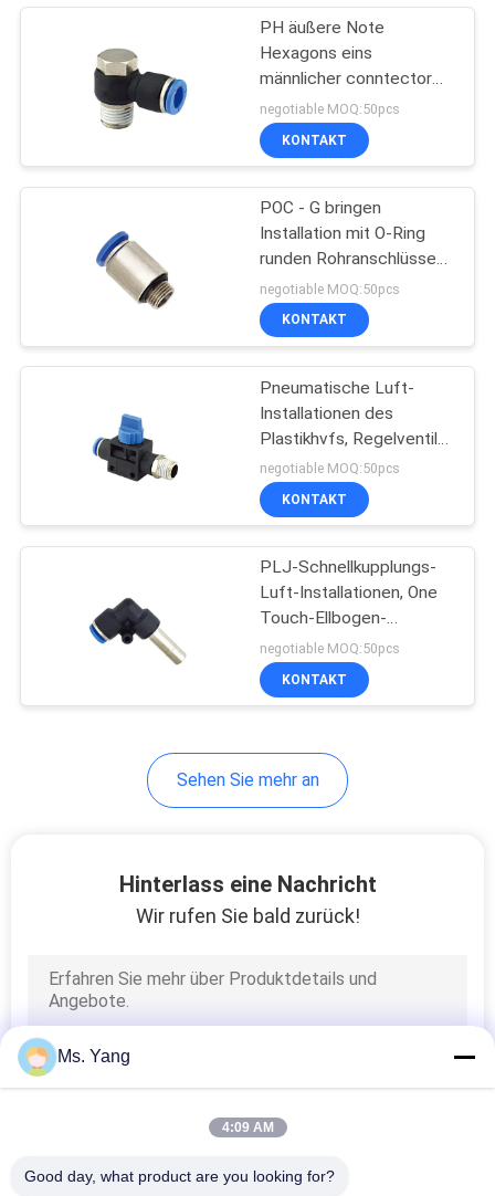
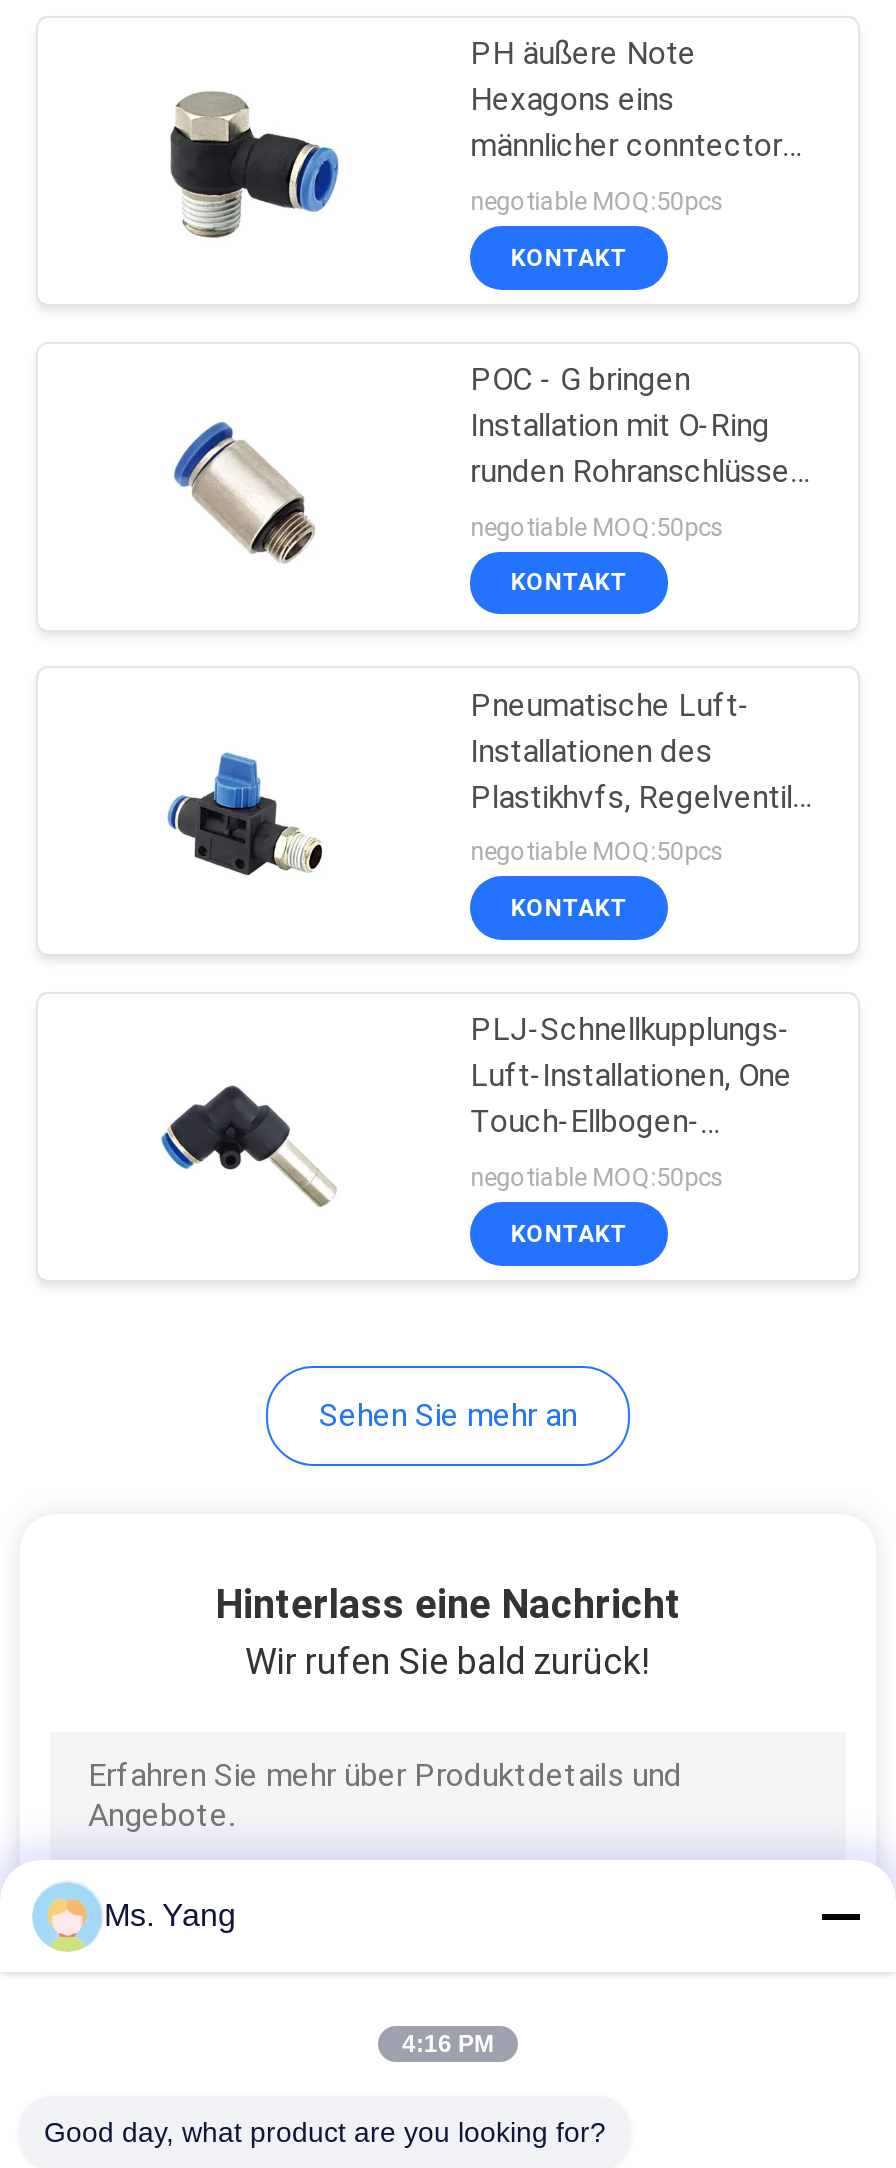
[222,1120,273,1135] 4:09 AM -> [402,2030,494,2058] 4:16 PM

